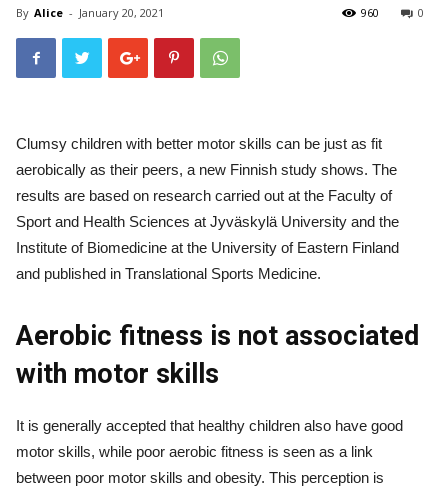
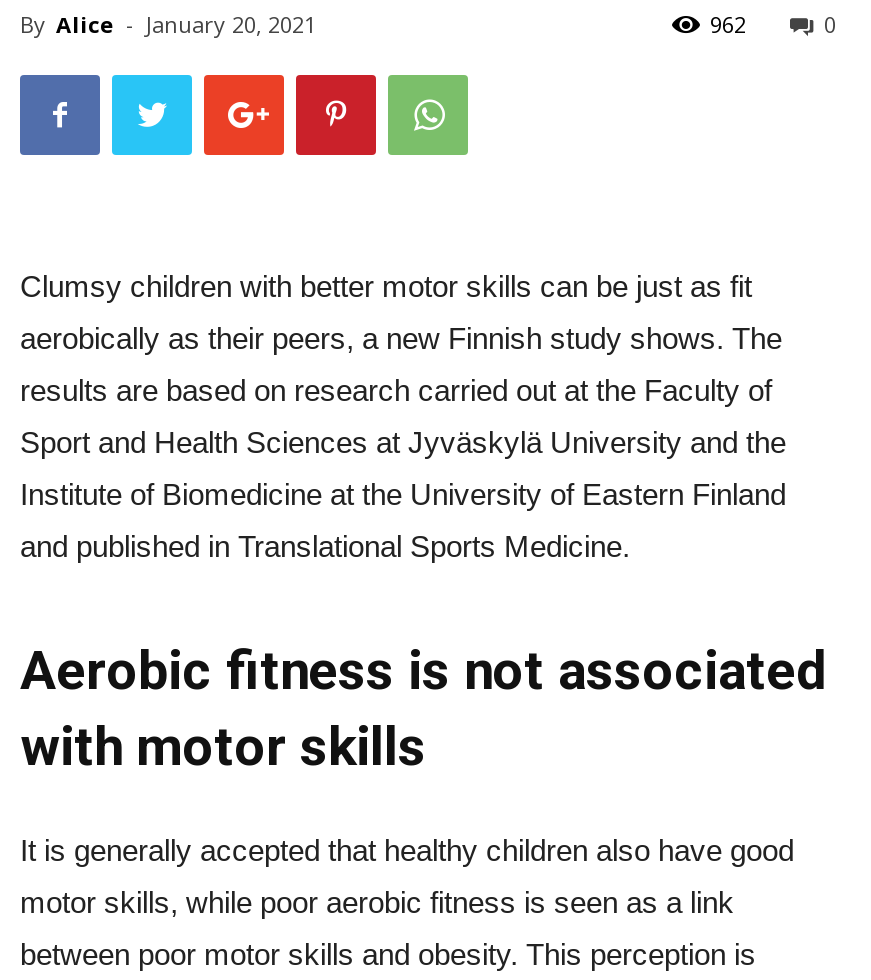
[361,5,379,20] 960 -> [710,9,746,39] 962

